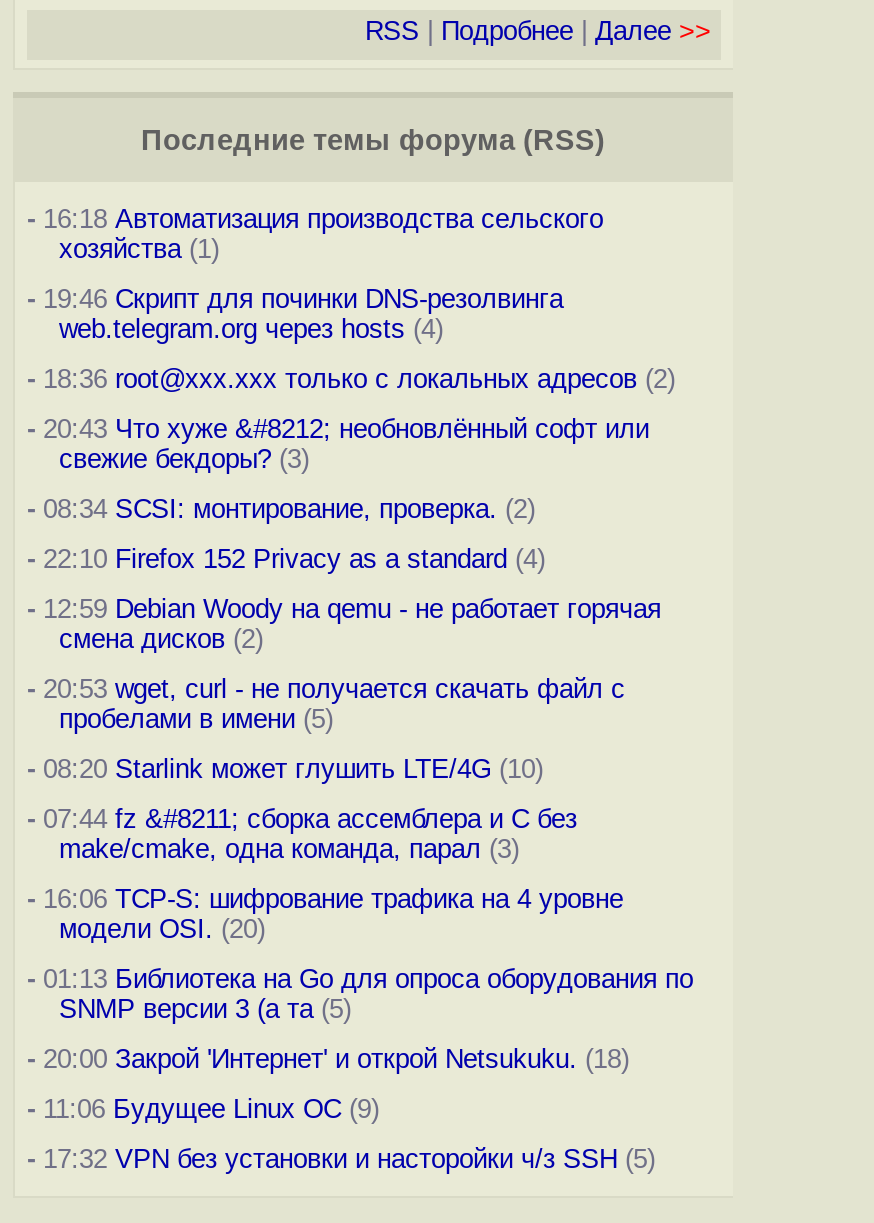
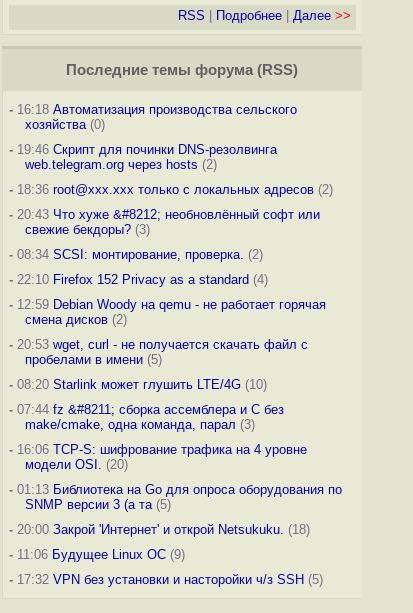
[59,234,219,264] хозяйства (1) -> [25,117,105,132] хозяйства (0)
[59,314,443,344] web.telegram.org через hosts (4) -> [25,157,217,172] web.telegram.org через hosts (2)

